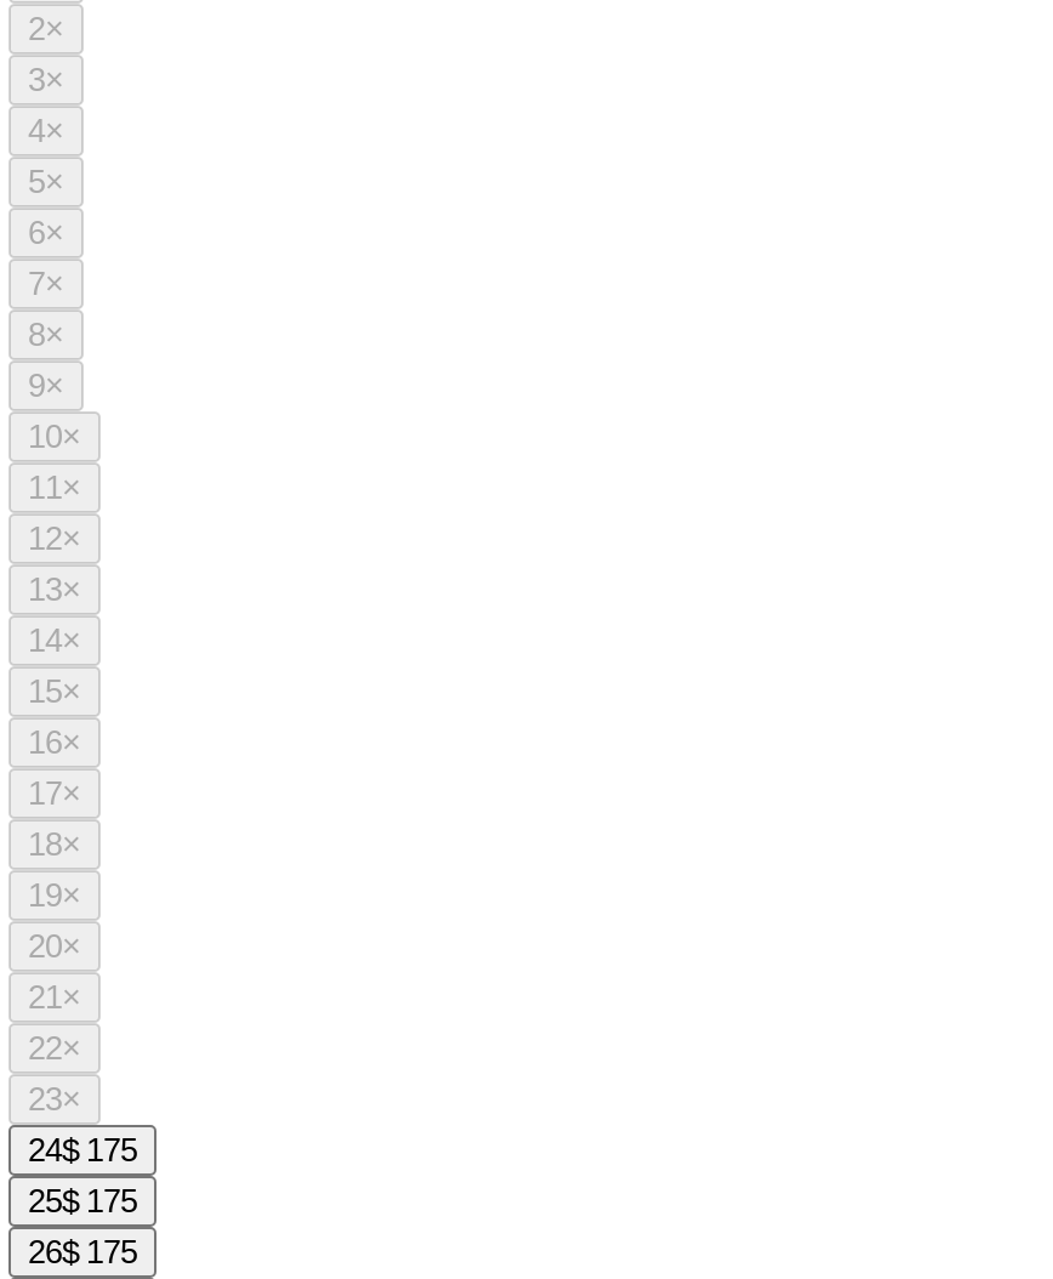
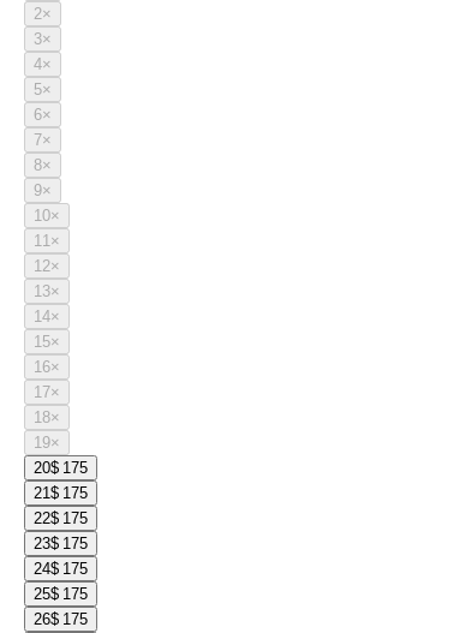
[28,927,81,1116] 20× | 21× | 22× | 23× -> [34,459,88,553] 20$ 175 | 21$ 175 | 22$ 175 | 23$ 175

